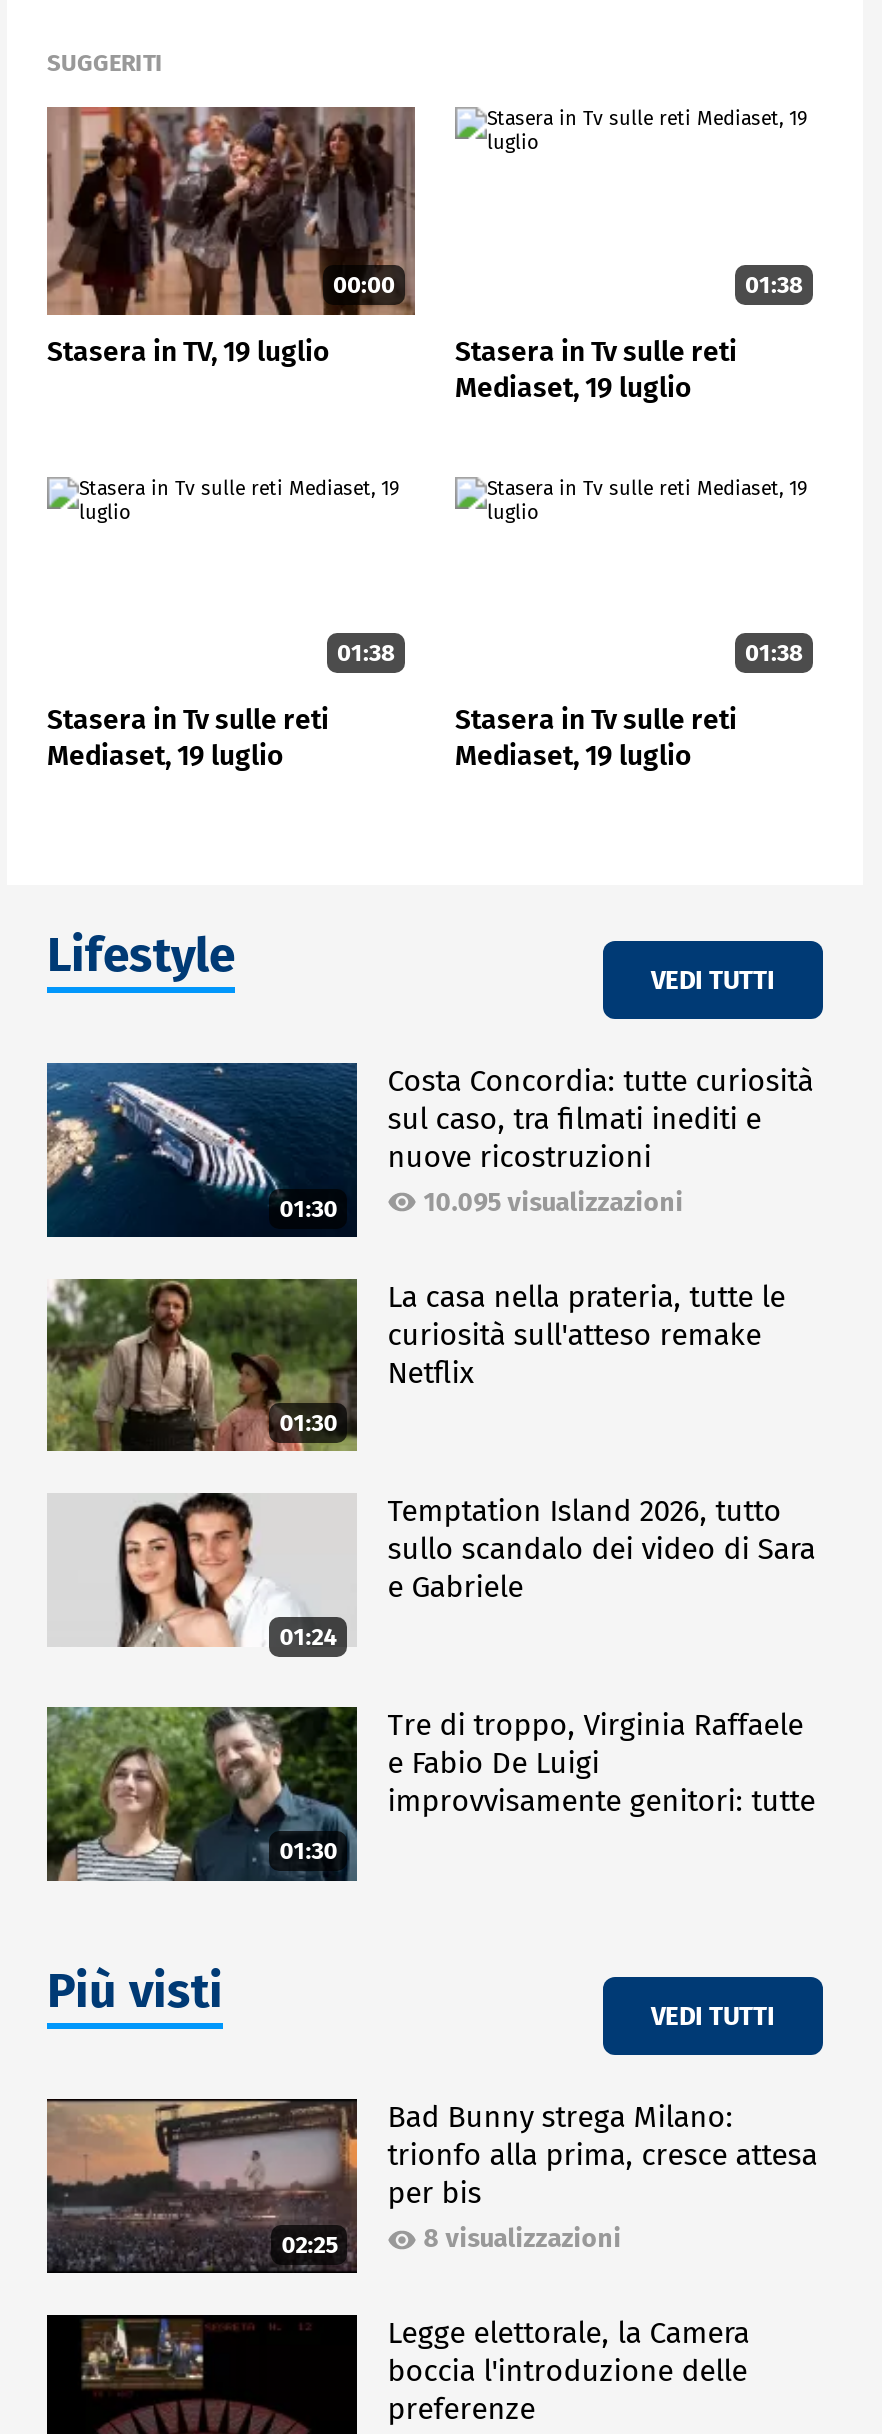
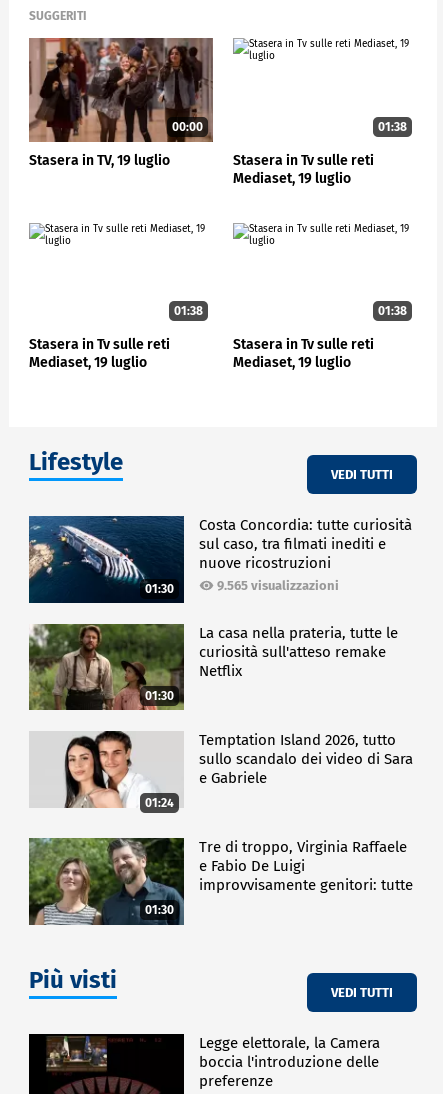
[423,1188,683,1218] 10.095 visualizzazioni -> [217,578,339,593] 9.565 visualizzazioni
[45,2097,359,2275] [image] | 02:25 -> none
[387,2100,817,2254] Bad Bunny strega Milano: | trionfo alla prima, cresce attesa | per bis | 8 visualizzazioni -> none

